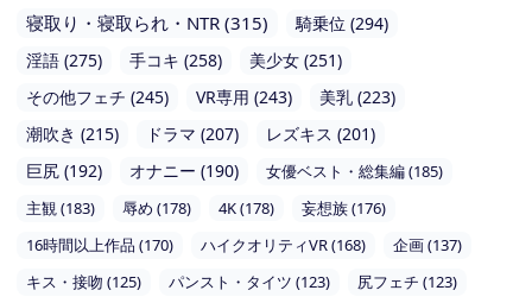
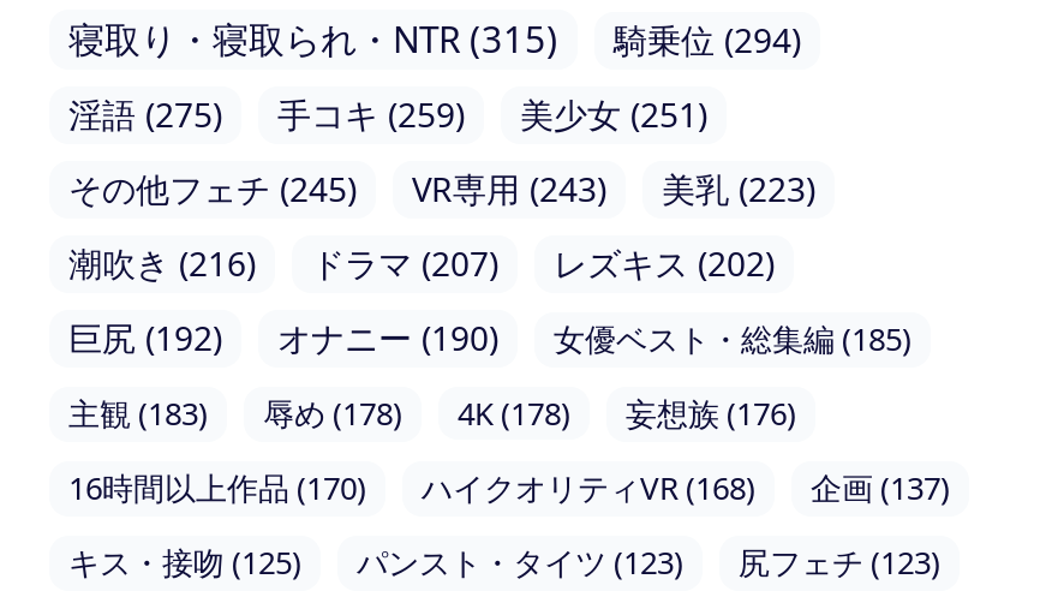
[26,49,342,71] 淫語 (275) 手コキ (258) 美少女 (251) -> [68,92,707,137] 淫語 (275) 手コキ (259) 美少女 (251)
[26,123,119,145] 潮吹き (215) -> [68,240,256,286] 潮吹き (216)
[266,123,375,145] レズキス (201) -> [554,240,775,286] レズキス (202)

